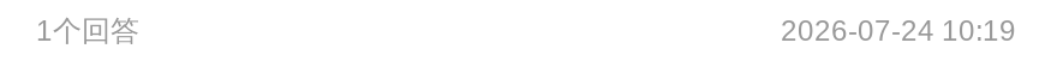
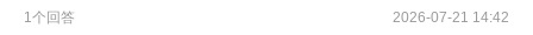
[781,14,1016,48] 2026-07-24 10:19 -> [393,9,509,26] 2026-07-21 14:42

